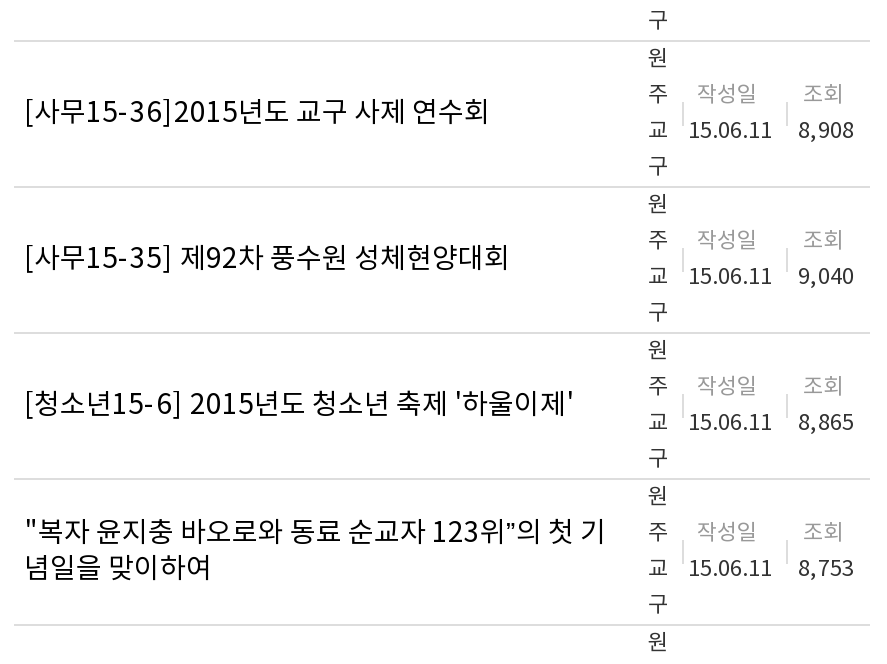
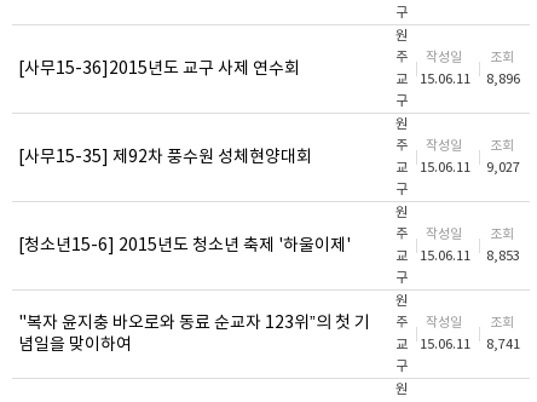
[648,118,854,144] 교 15.06.11 8,908 -> [395,71,520,87] 교 15.06.11 8,896
[648,264,854,290] 교 15.06.11 9,040 -> [395,160,520,176] 교 15.06.11 9,027
[648,410,854,436] 교 15.06.11 8,865 -> [395,248,520,264] 교 15.06.11 8,853
[648,556,854,582] 교 15.06.11 8,753 -> [395,337,520,352] 교 15.06.11 8,741

